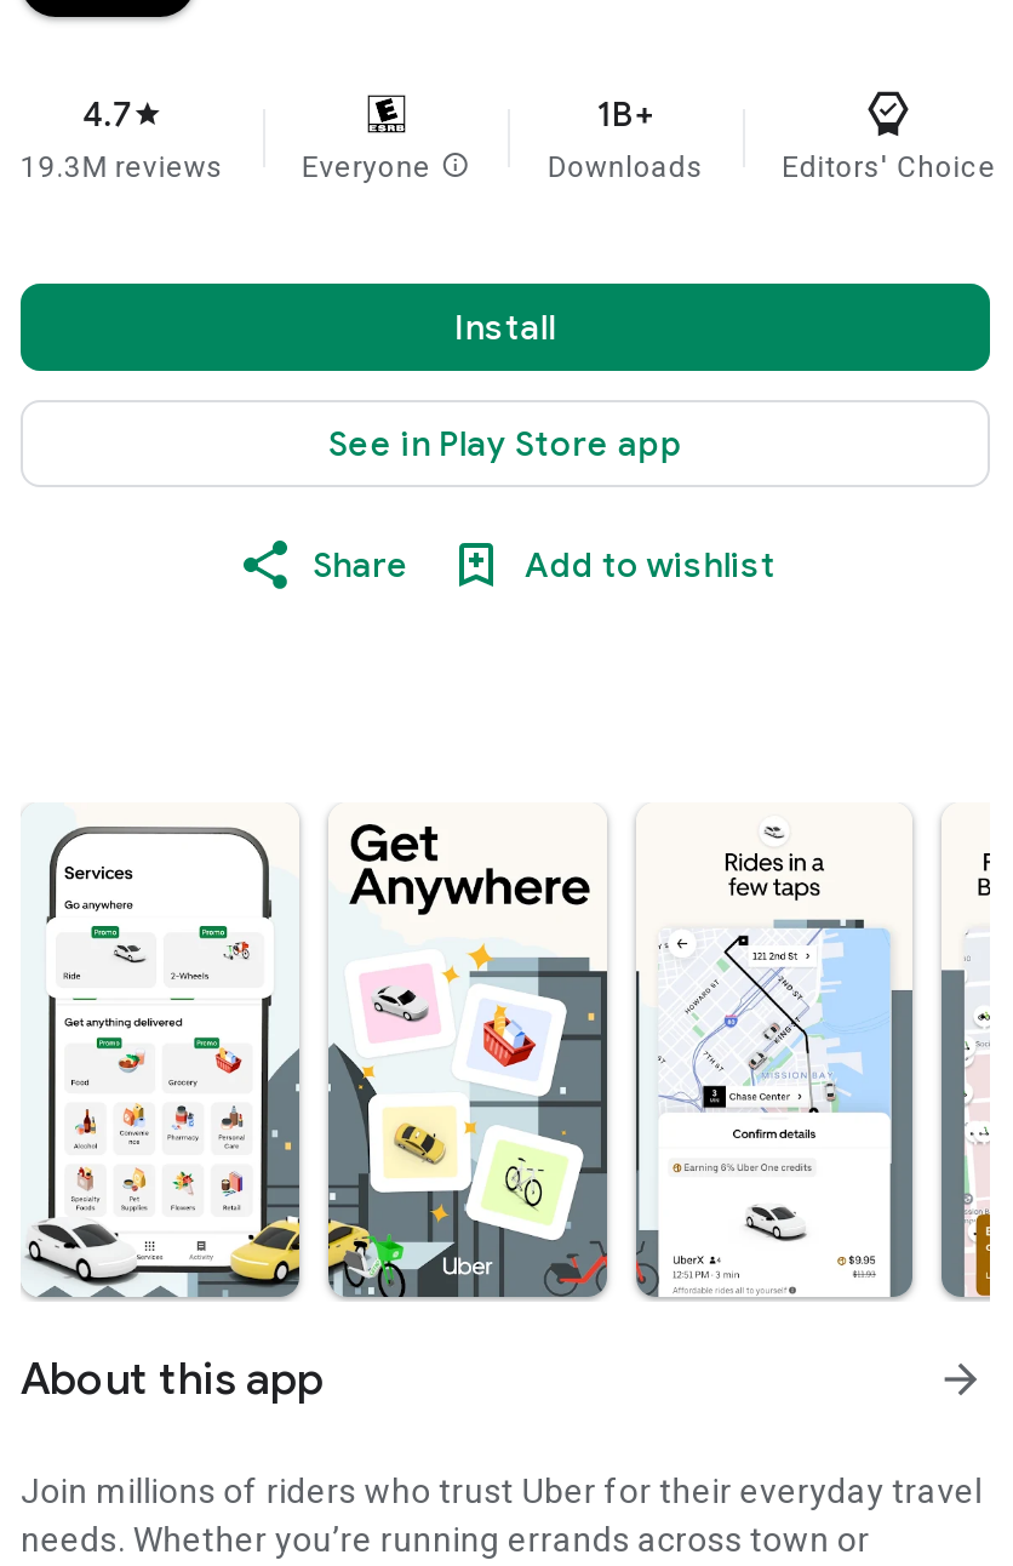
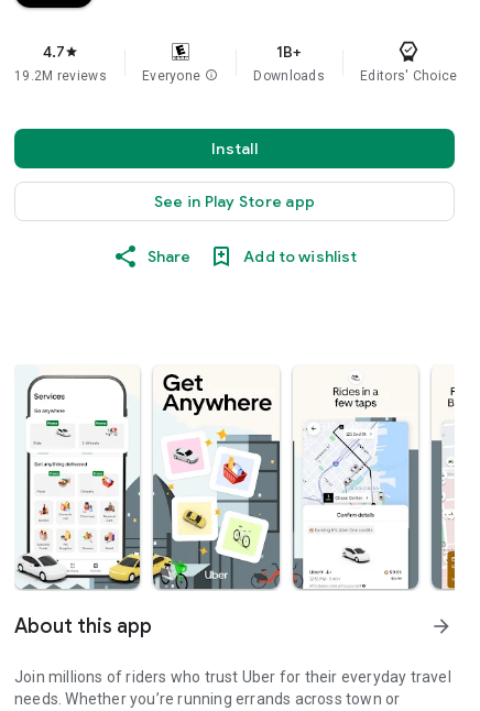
[21,150,224,184] 19.3M reviews -> [14,68,107,84] 19.2M reviews

